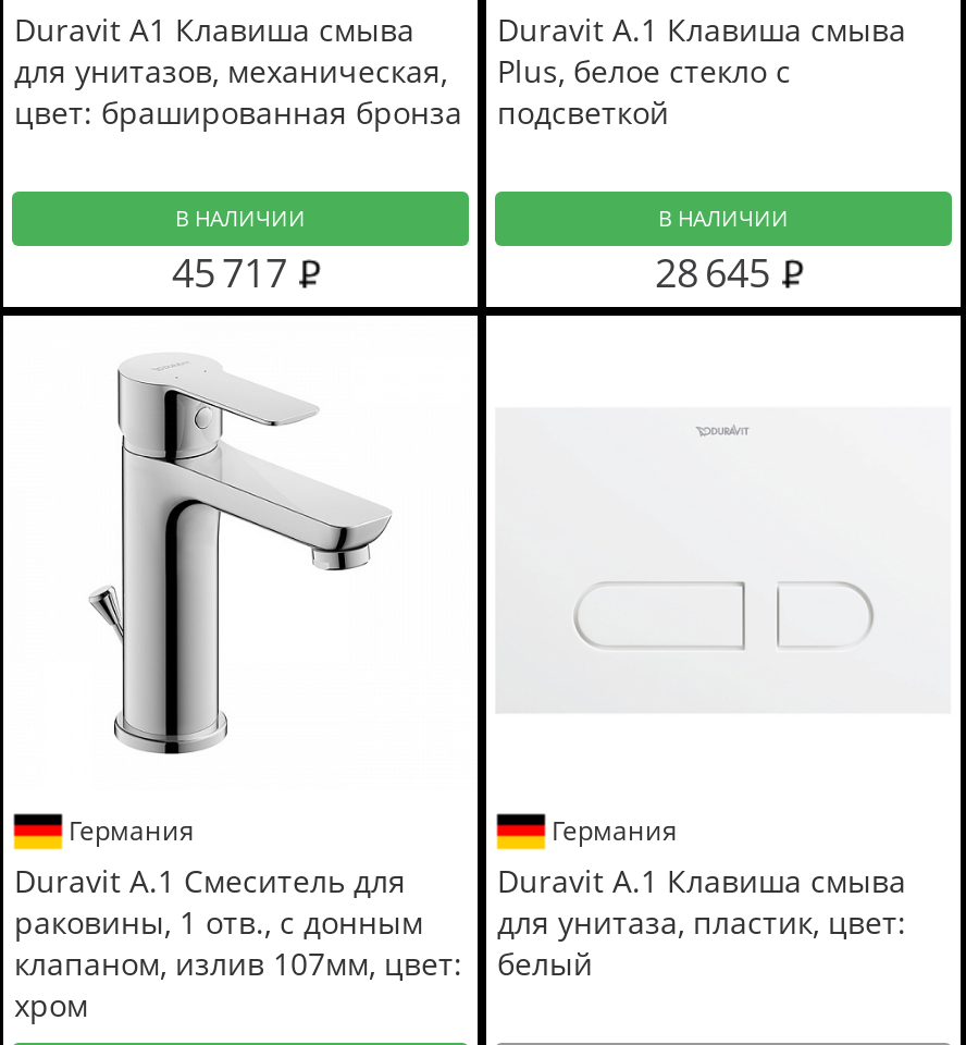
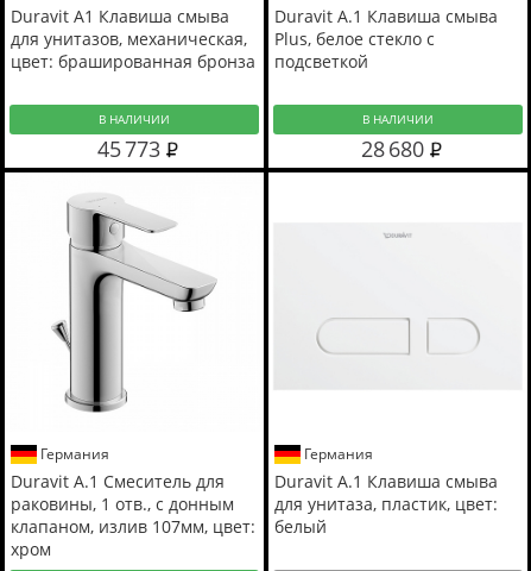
[172,246,294,298] 45 717 -> [97,134,163,163] 45 773
[655,246,777,298] 28 645 -> [361,134,427,163] 28 680

